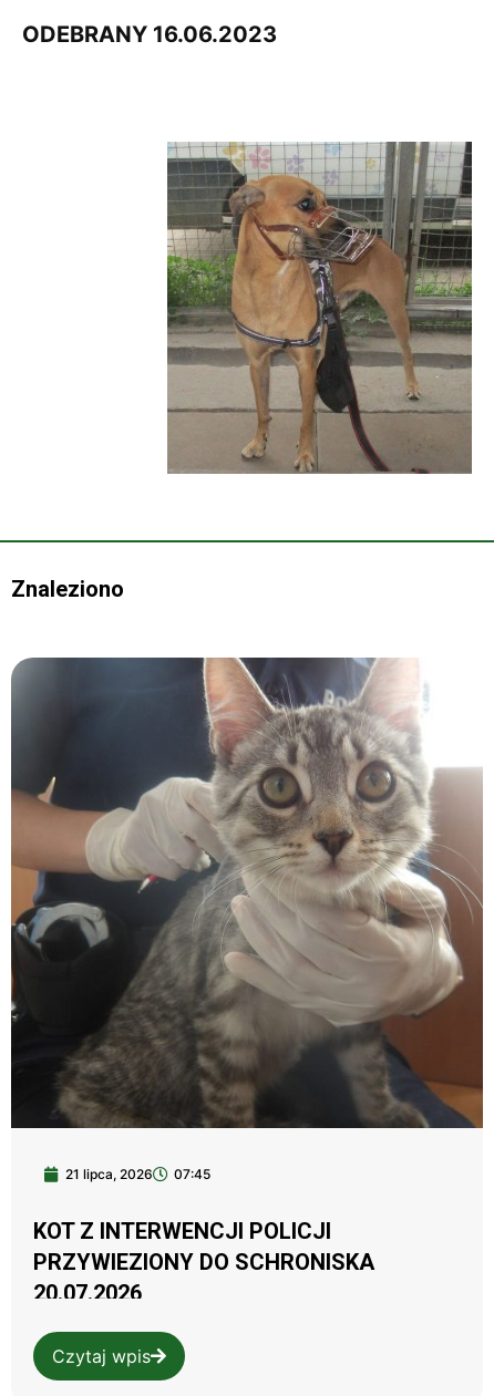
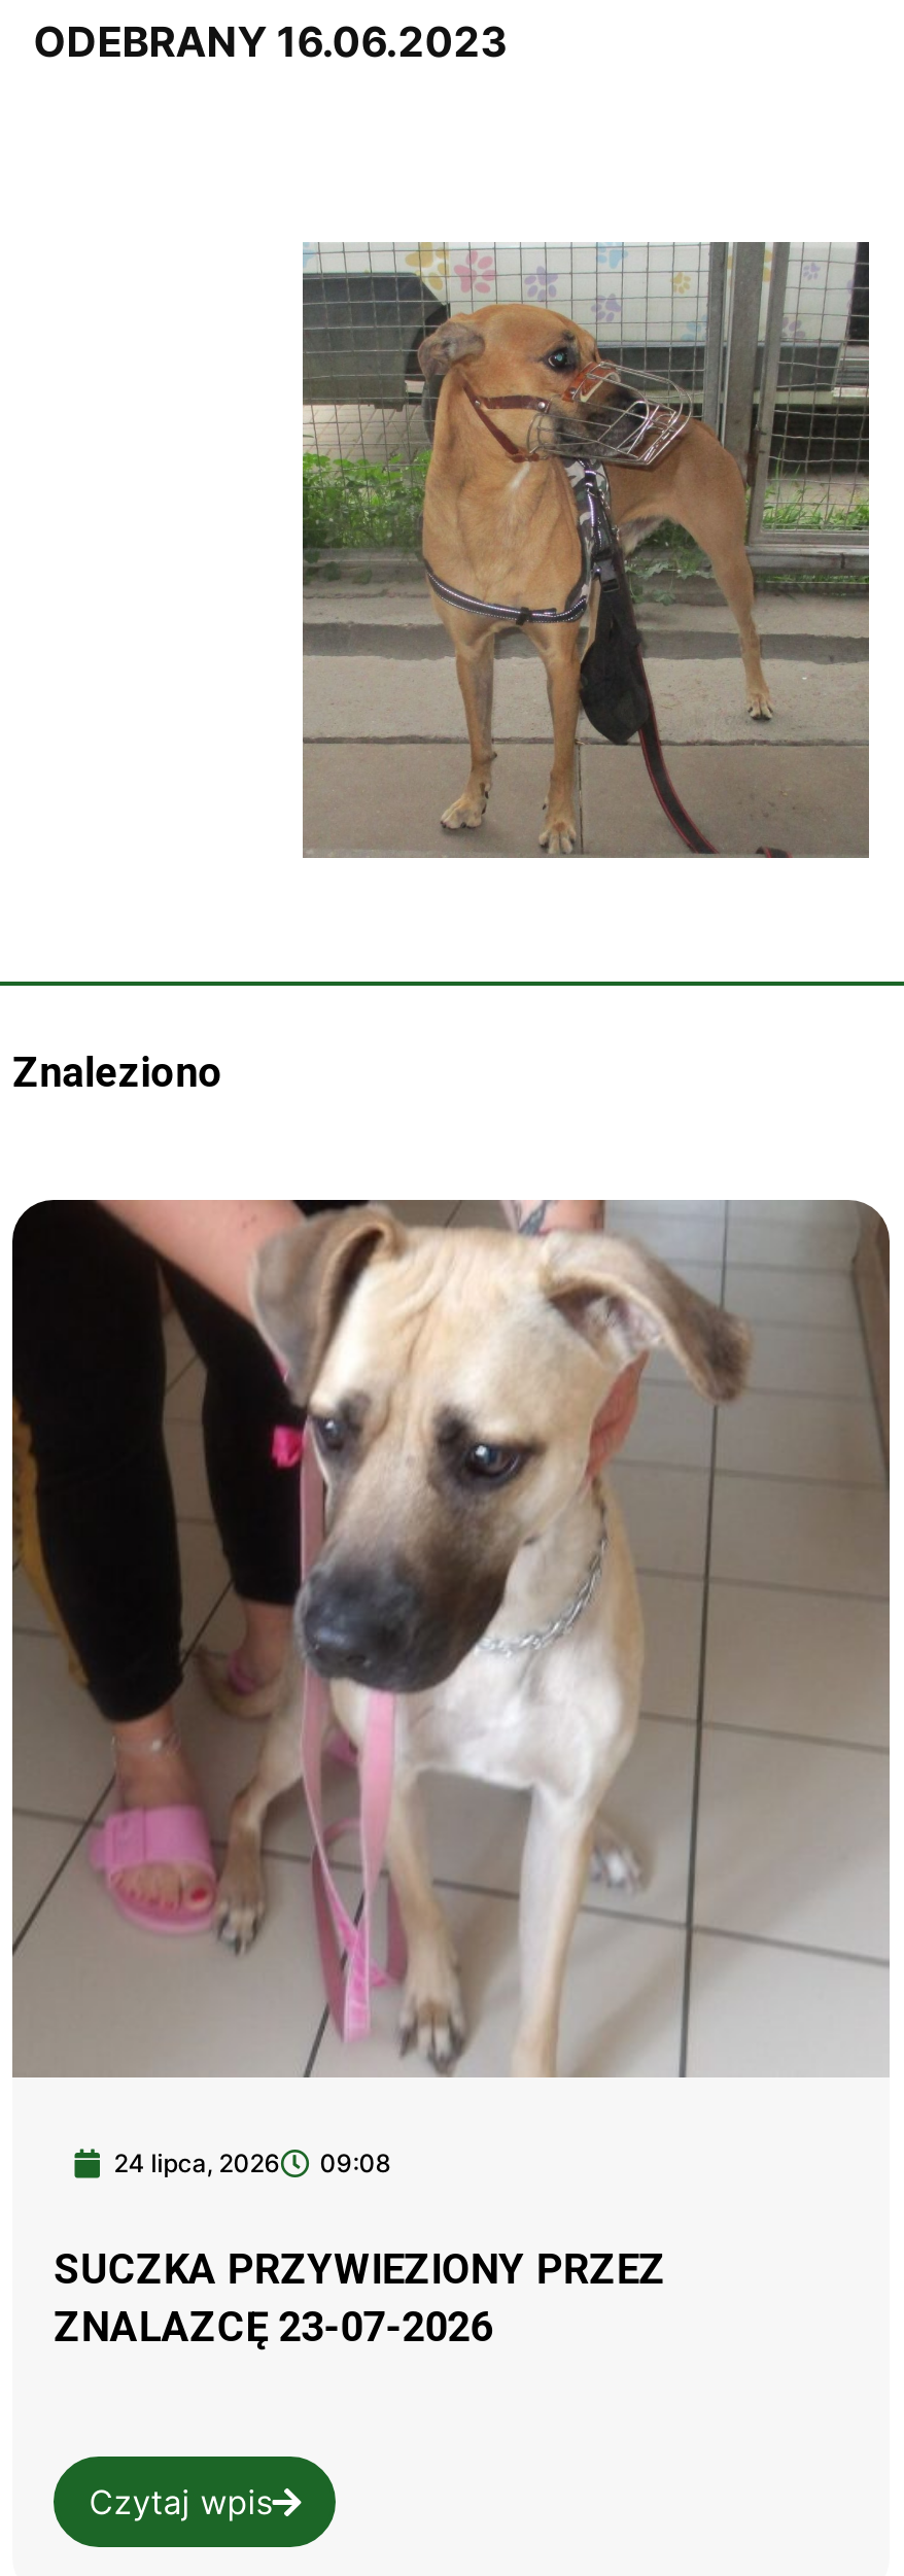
[10,656,484,1182] [image] | 21 lipca, 2026 | 07:45 -> [10,1198,892,2178] [image] | 24 lipca, 2026 | 09:08
[33,1218,375,1306] KOT Z INTERWENCJI POLICJI | PRZYWIEZIONY DO SCHRONISKA | 20.07.2026 -> [54,2244,666,2351] SUCZKA PRZYWIEZIONY PRZEZ | ZNALAZCĘ 23-07-2026

